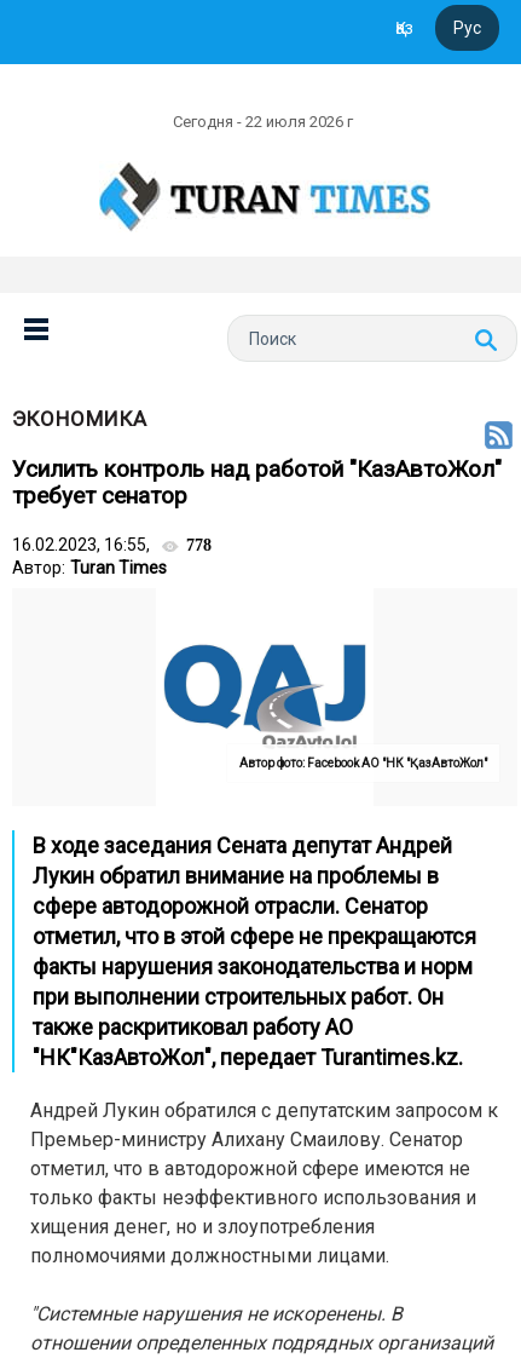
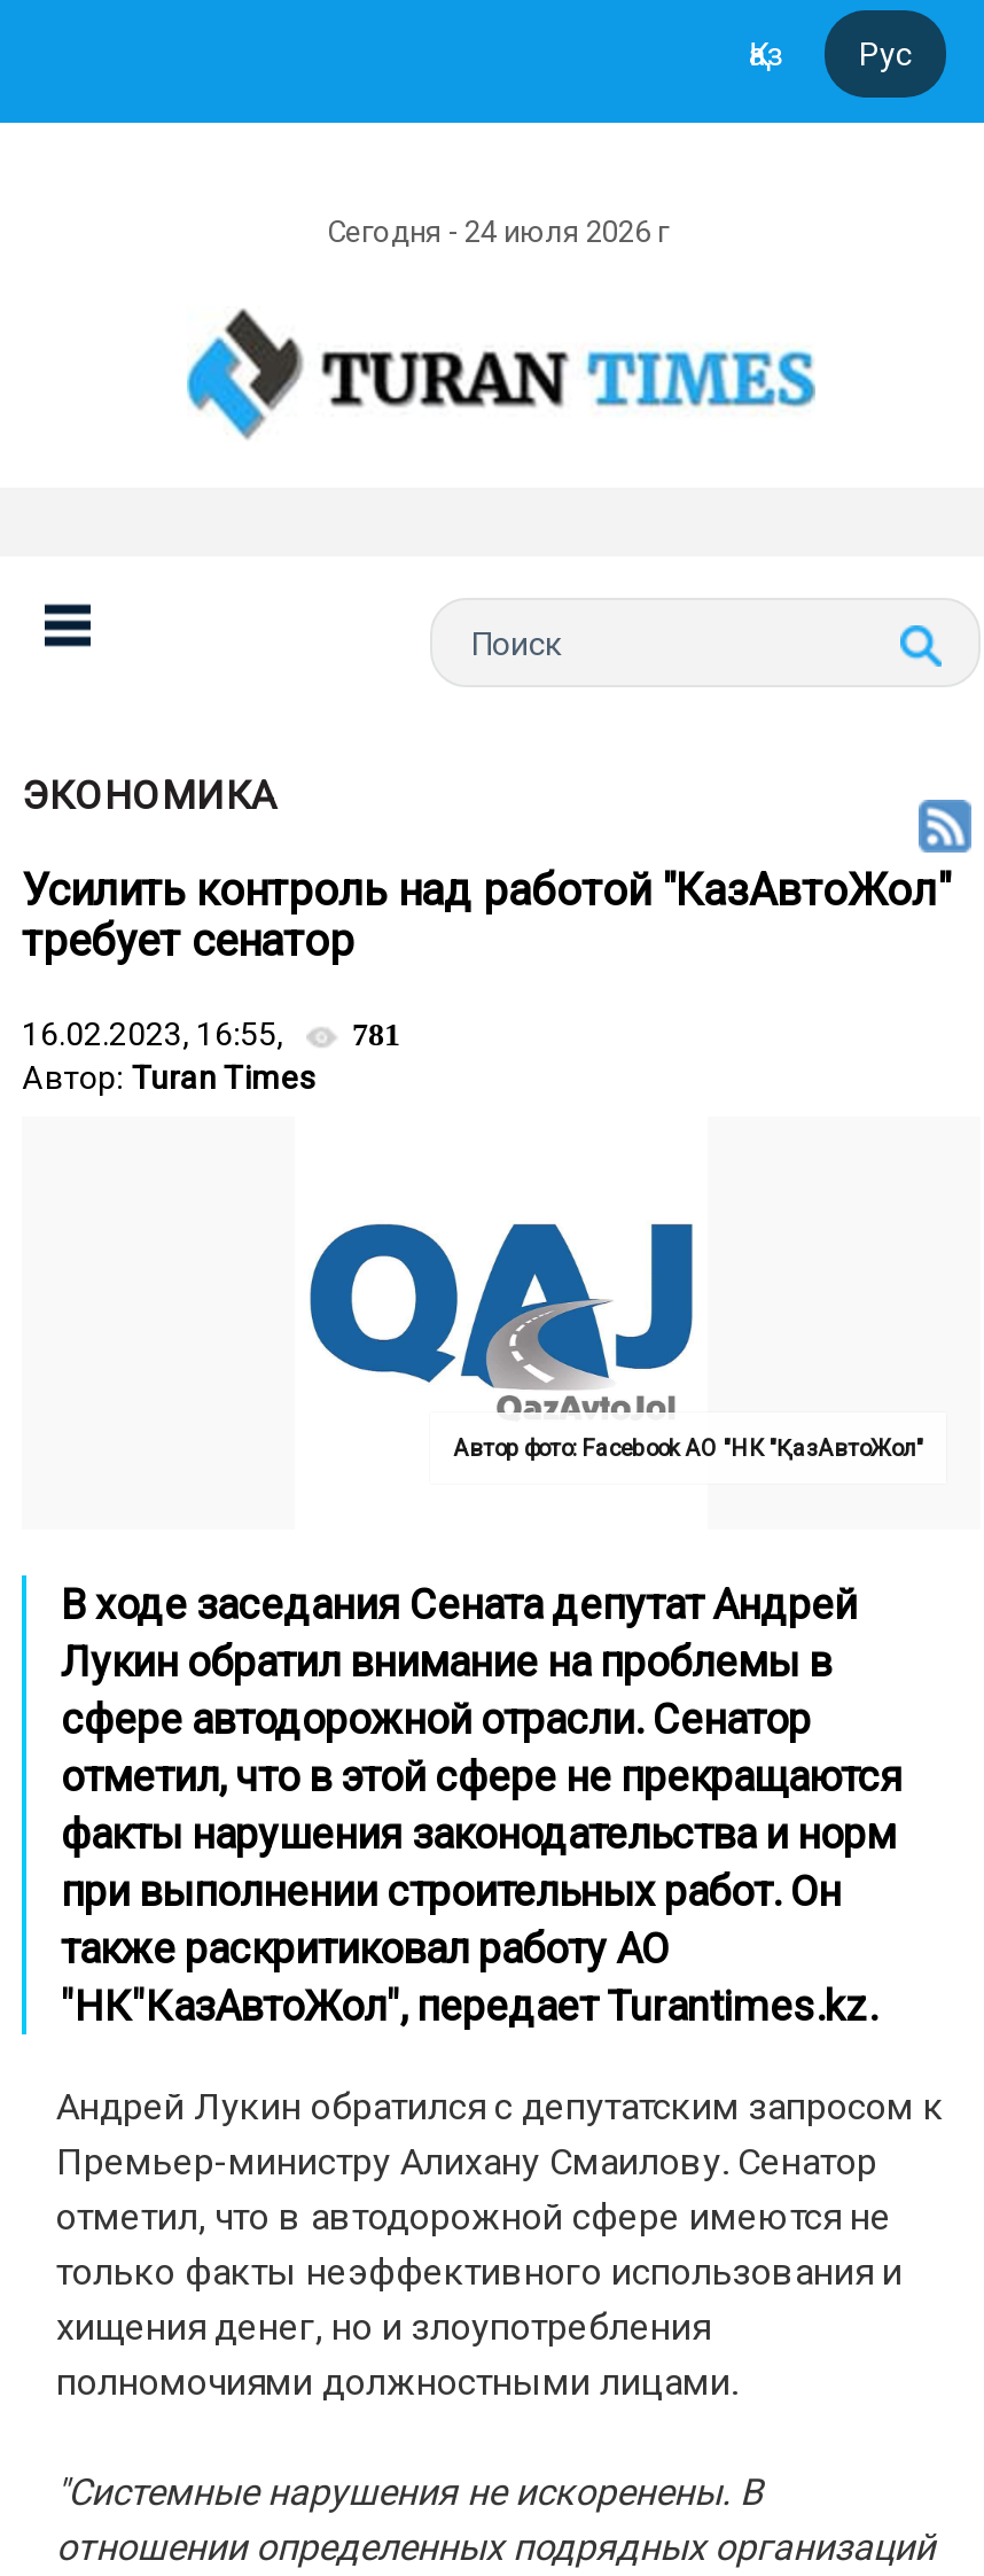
[173,113,357,131] Сегодня - 22 июля 2026 г -> [327,215,675,249] Сегодня - 24 июля 2026 г
[12,535,212,554] 16.02.2023, 16:55, 778 -> [22,1015,400,1052] 16.02.2023, 16:55, 781

